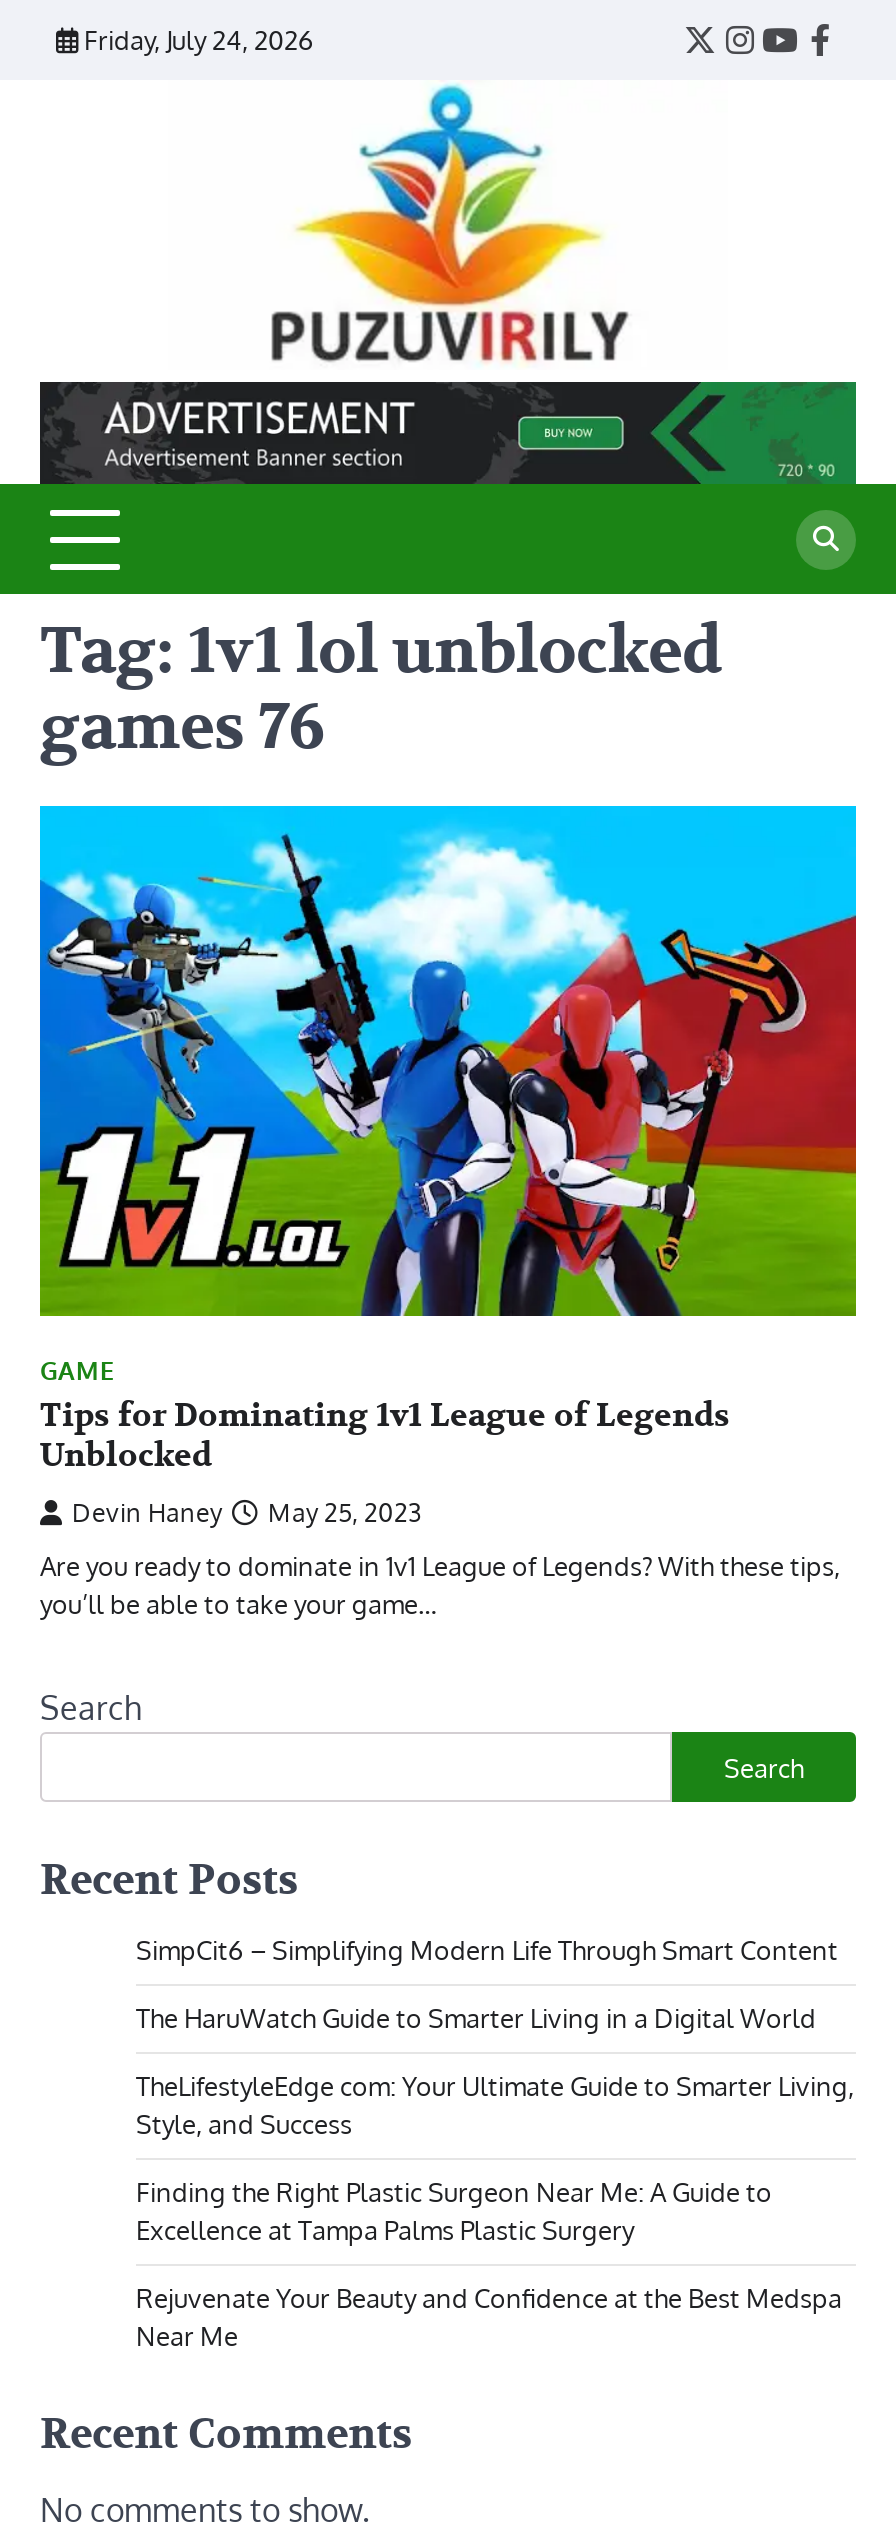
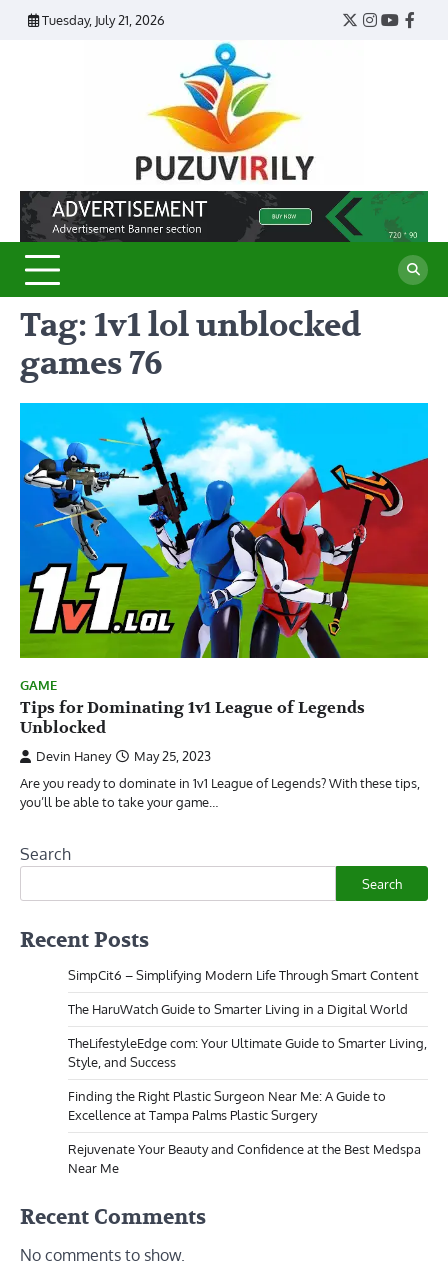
[84,24,314,56] Friday, July 24, 2026 -> [42,12,165,28] Tuesday, July 21, 2026

